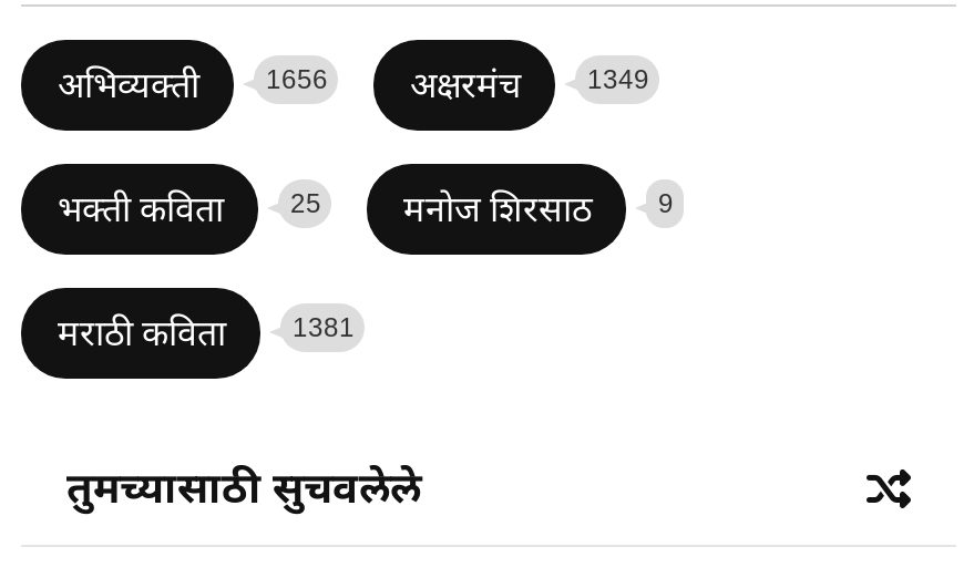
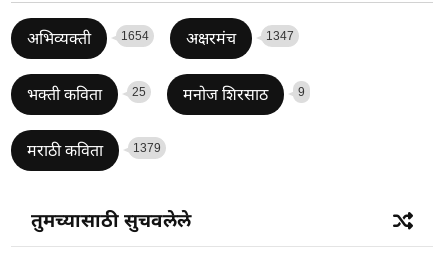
[266,65,328,96] 1656 -> [121,29,149,43] 1654
[587,65,649,96] 1349 -> [266,29,294,43] 1347
[292,313,354,344] 1381 -> [133,141,161,155] 1379

